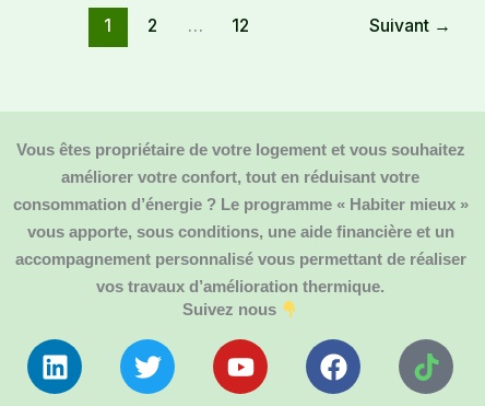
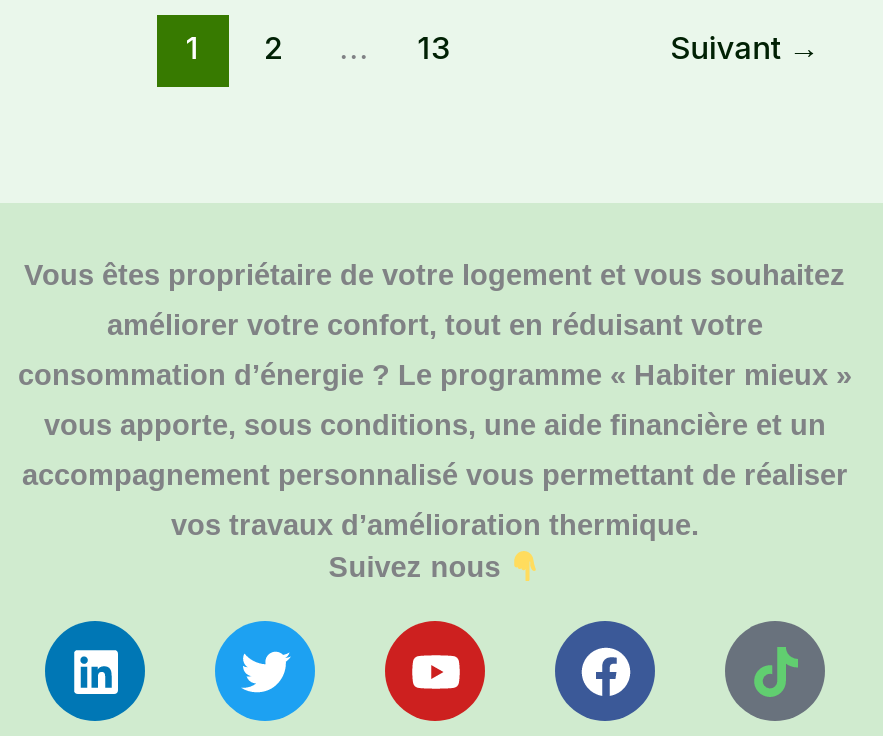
[231,15,249,36] 12 -> [417,29,451,67] 13

